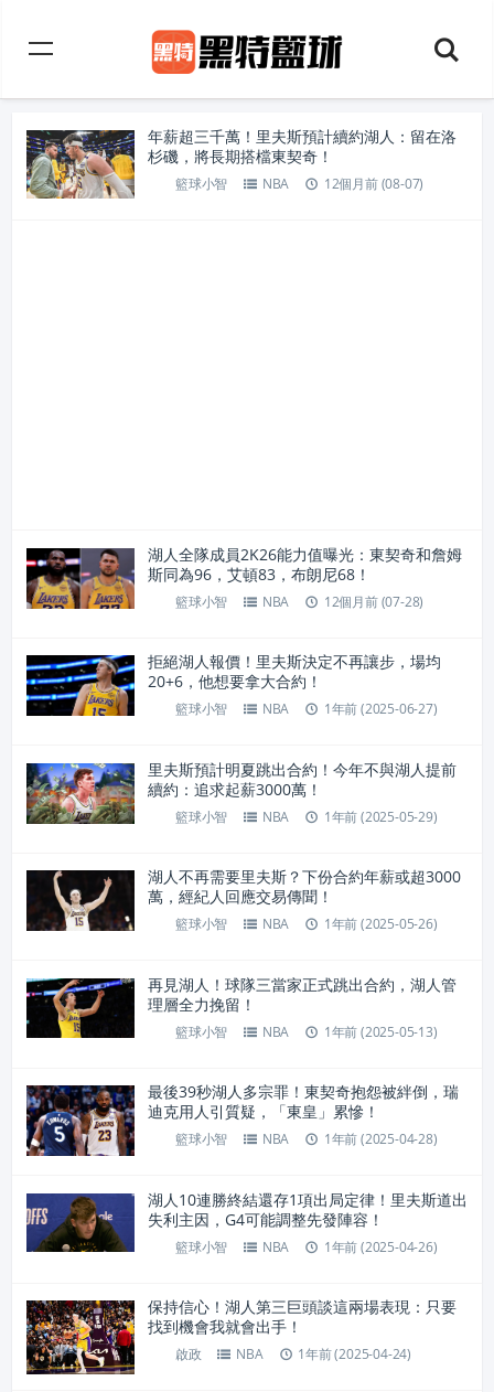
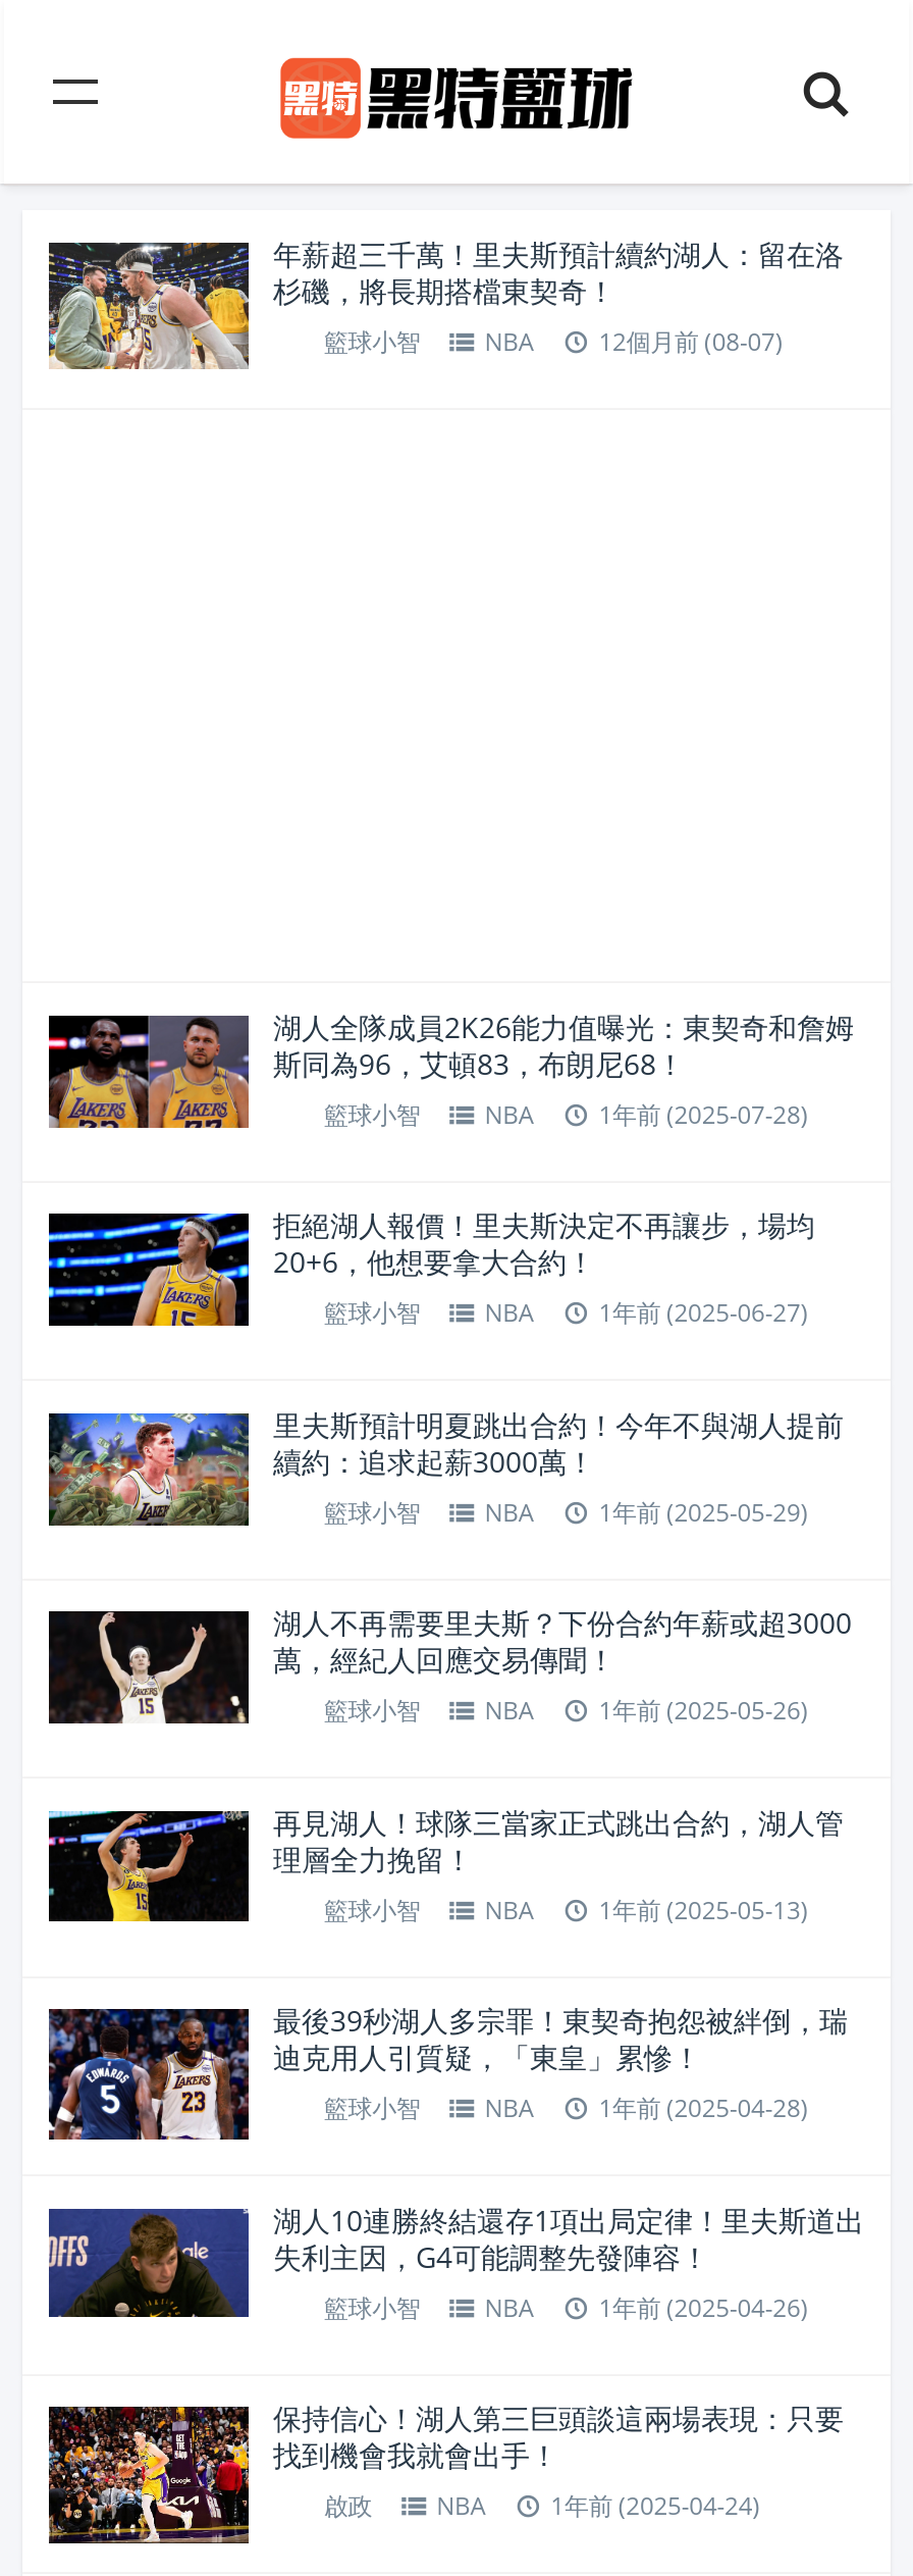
[175,592,424,611] 籃球小智 NBA 12個月前 (07-28) -> [324,1097,808,1131] 籃球小智 NBA 1年前 (2025-07-28)

